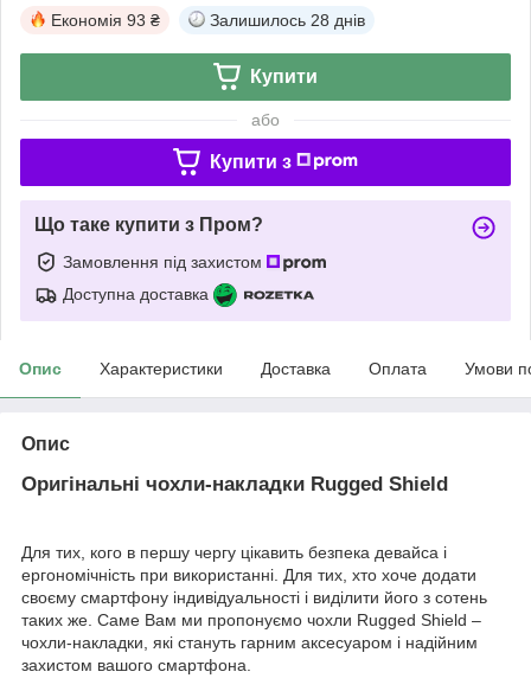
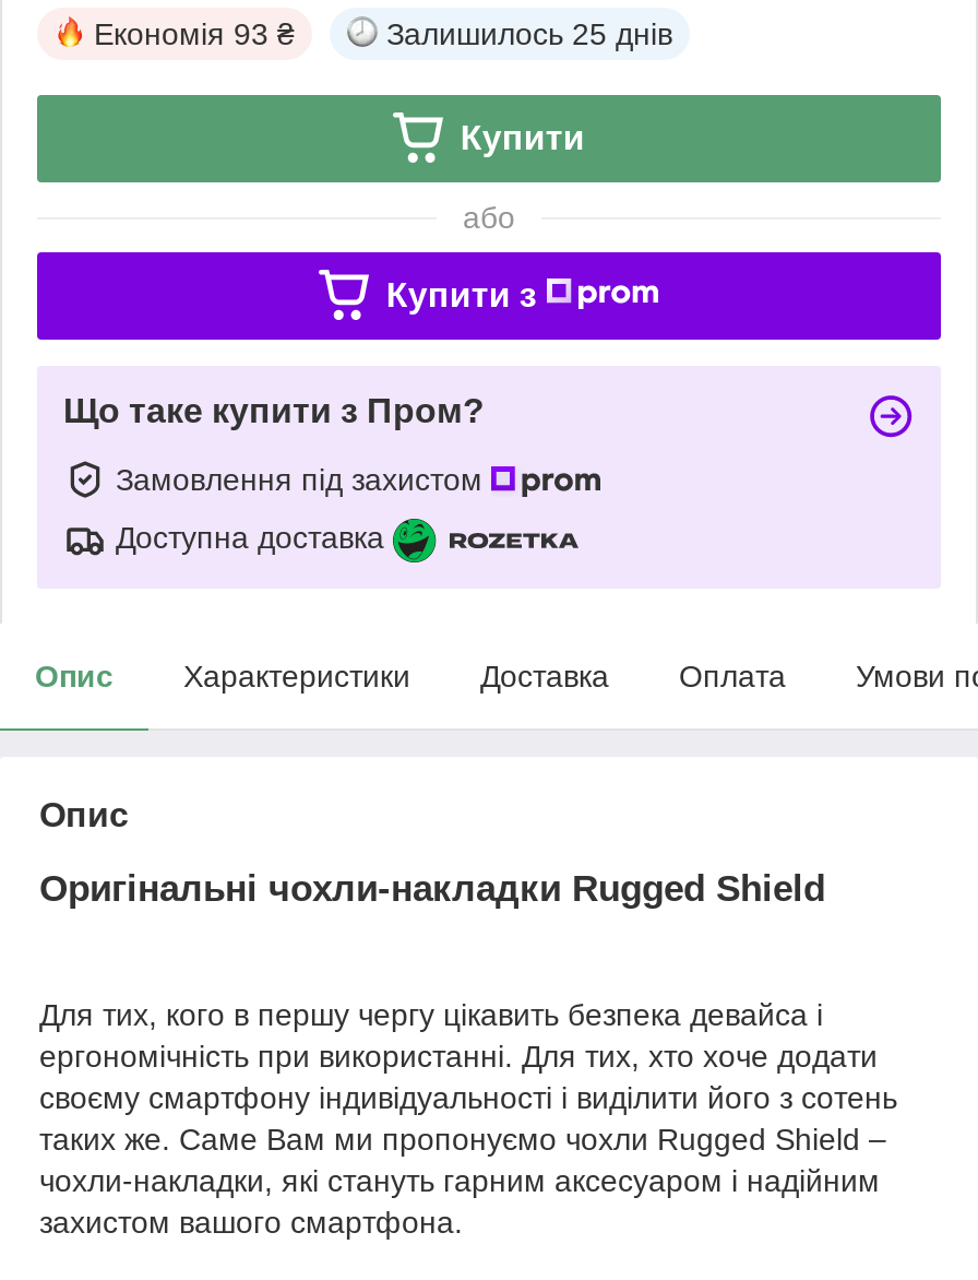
[210,10,365,29] Залишилось 28 днів -> [386,16,672,51] Залишилось 25 днів

